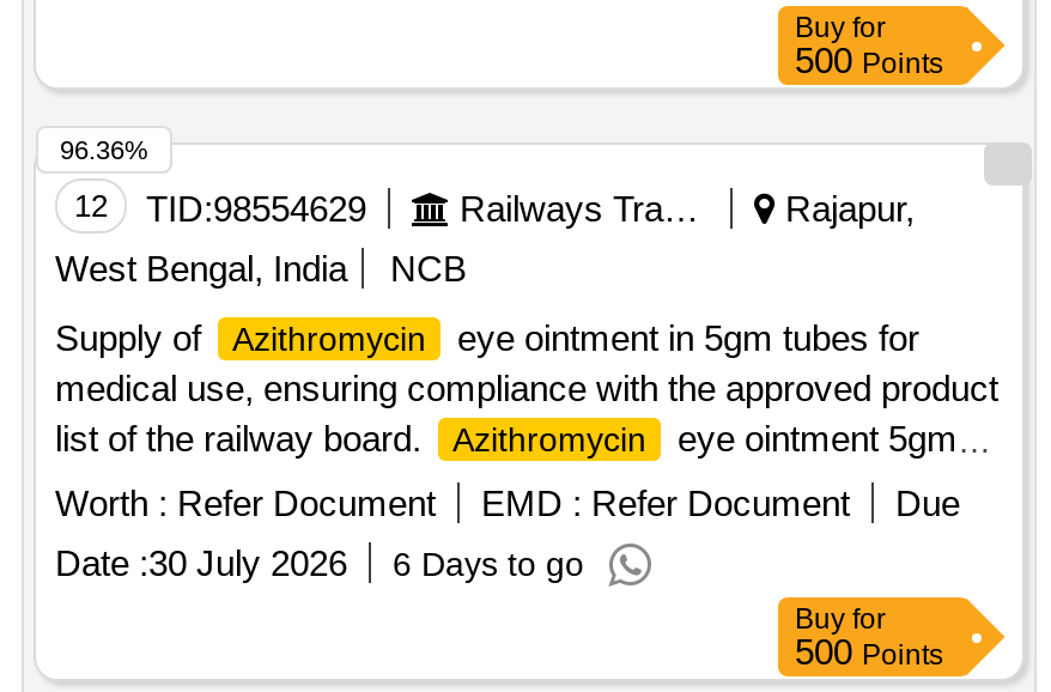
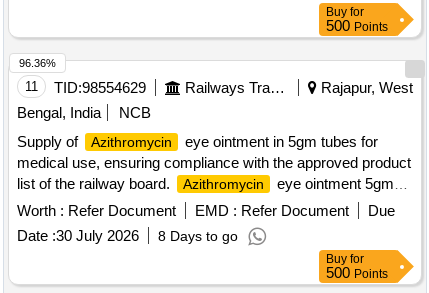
[74,188,366,229] 12 TID:98554629 -> [25,79,146,96] 11 TID:98554629
[55,543,584,584] Date : 30 July 2026 6 Days to go -> [17,227,238,244] Date : 30 July 2026 8 Days to go

